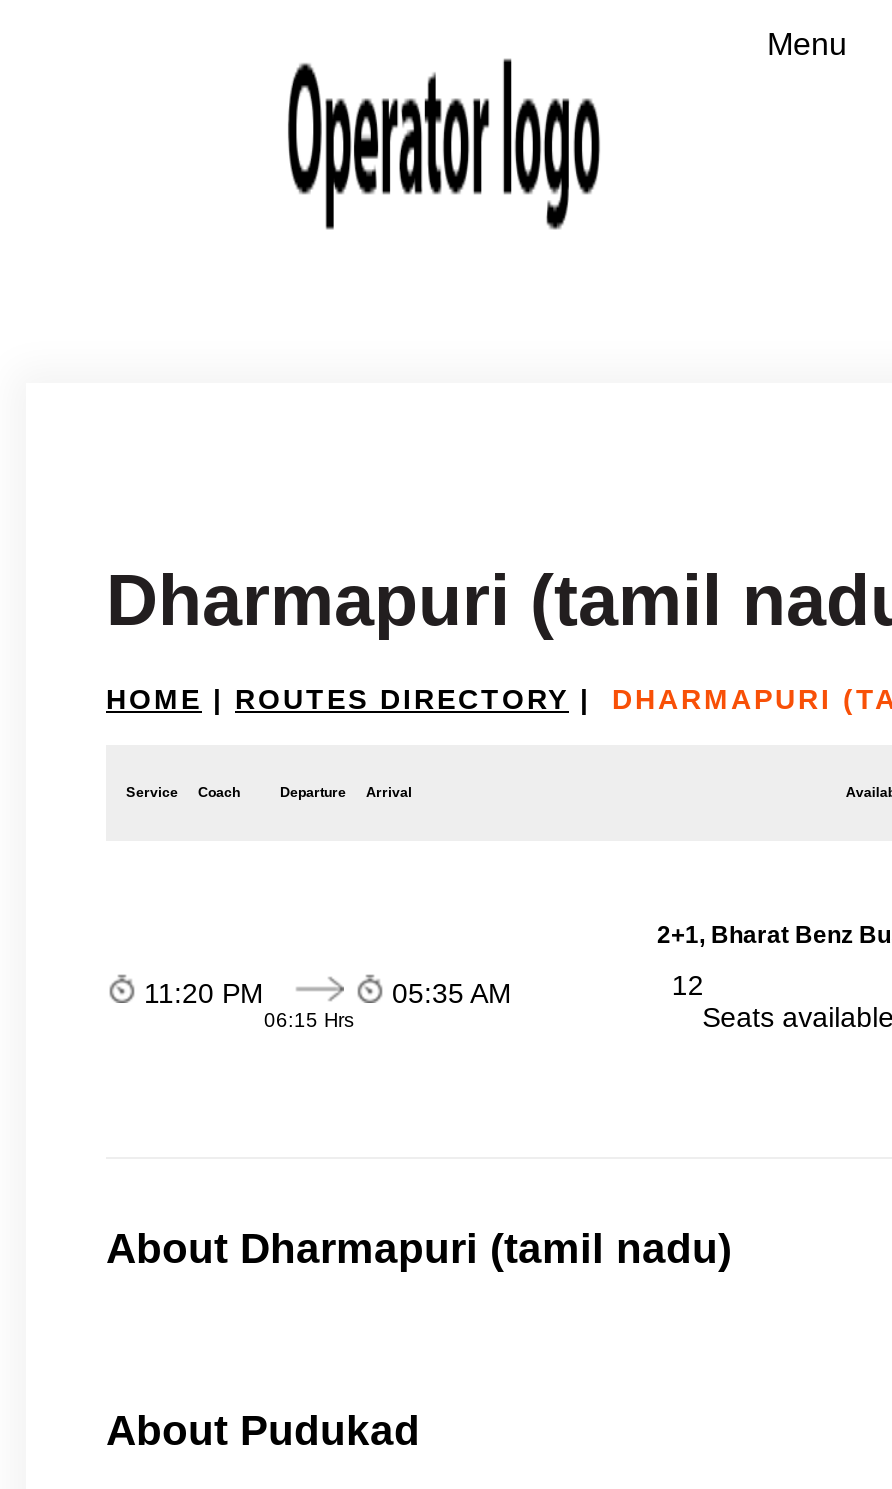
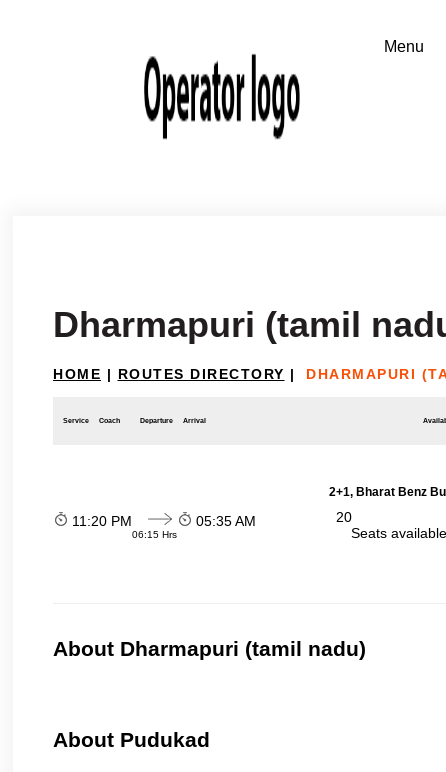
[672,969,704,1001] 12 -> [336,509,352,525] 20

